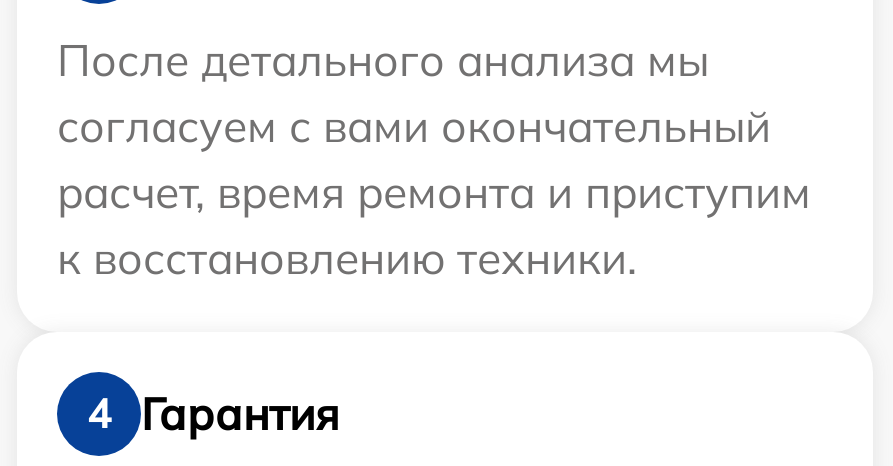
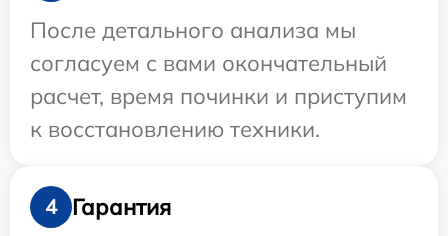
[57,164,811,220] расчет, время ремонта и приступим -> [30,82,407,110] расчет, время починки и приступим

